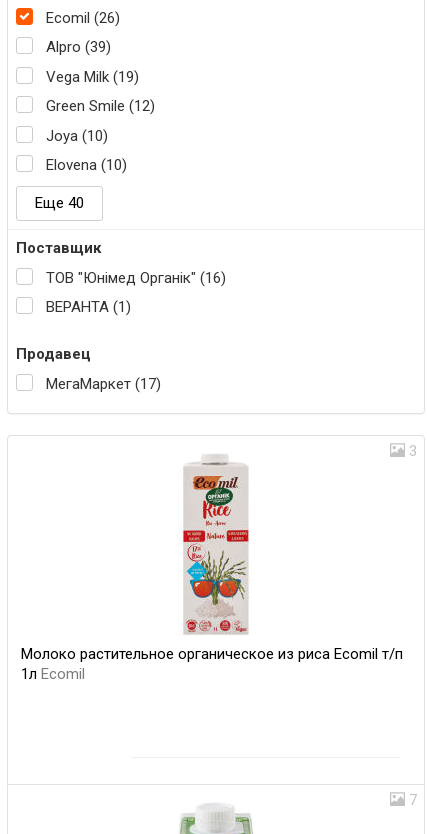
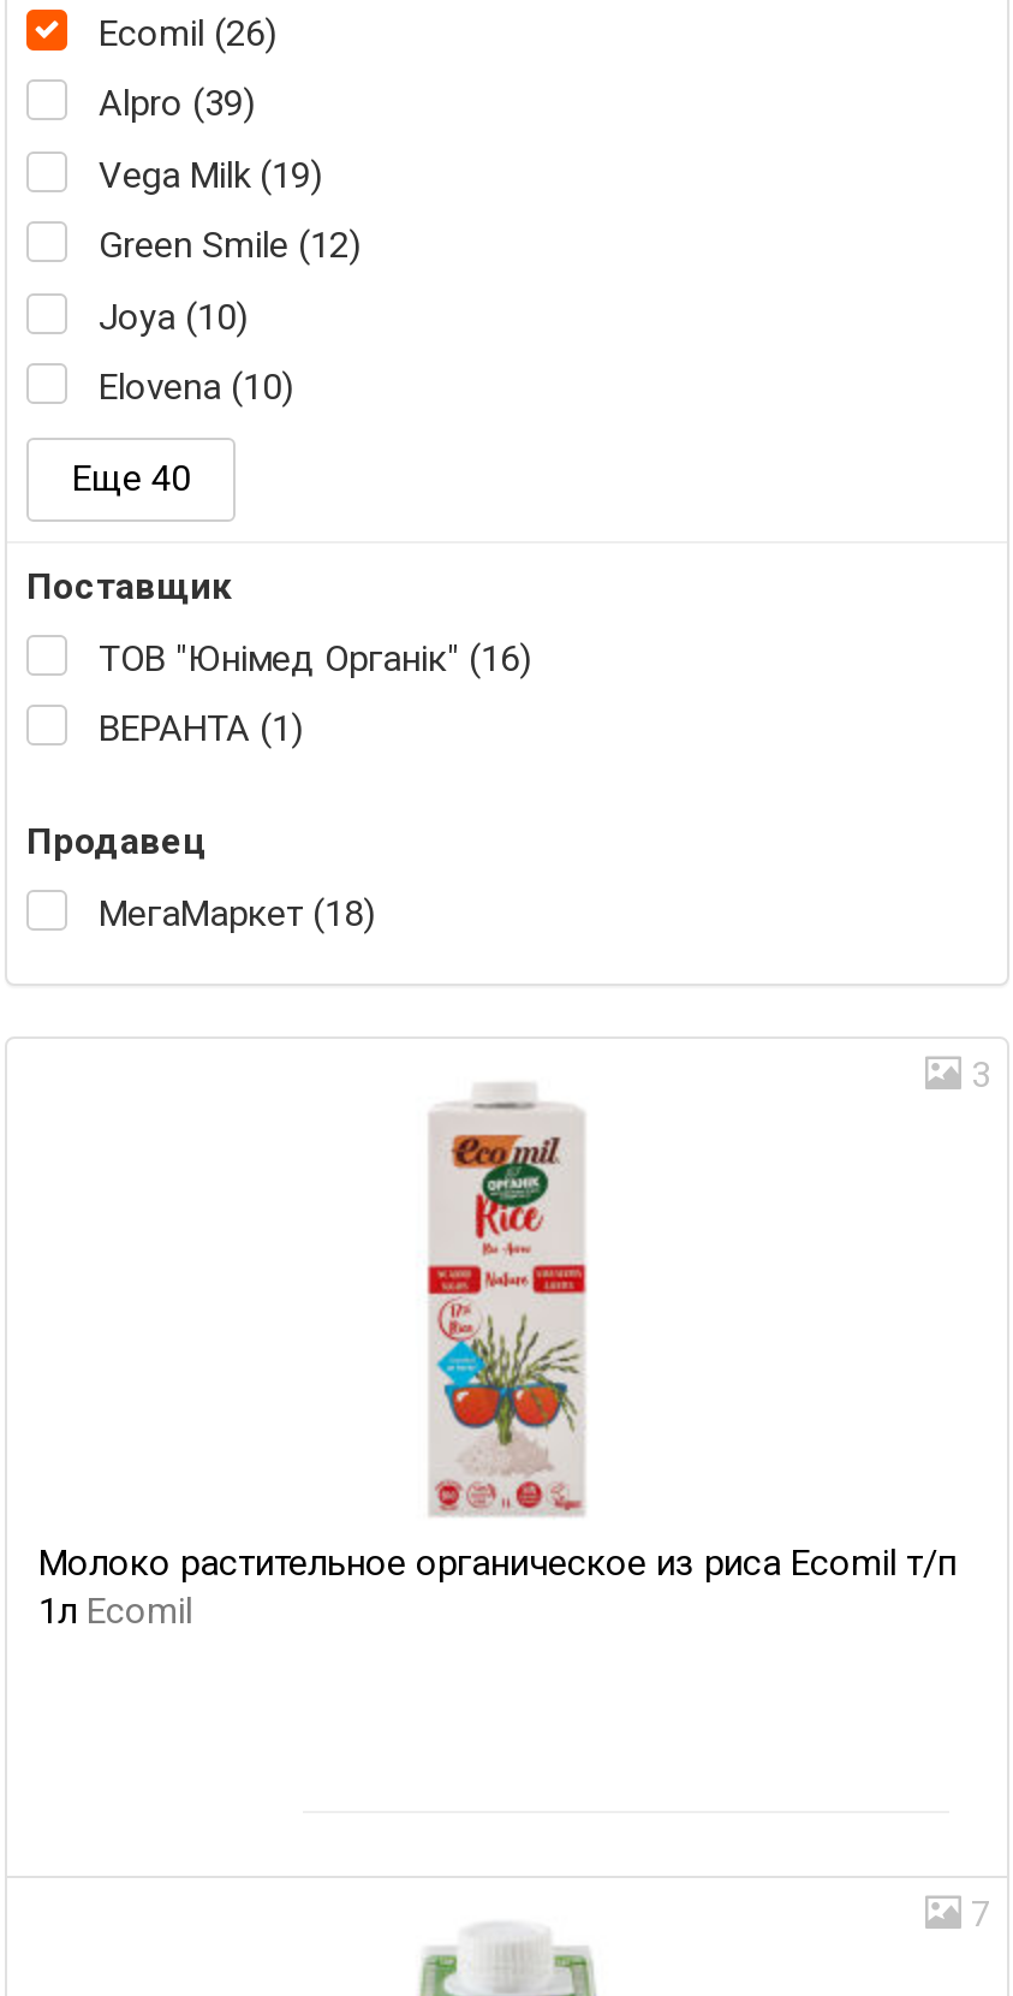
[46,375,161,393] МегаМаркет (17) -> [99,892,375,935] МегаМаркет (18)

